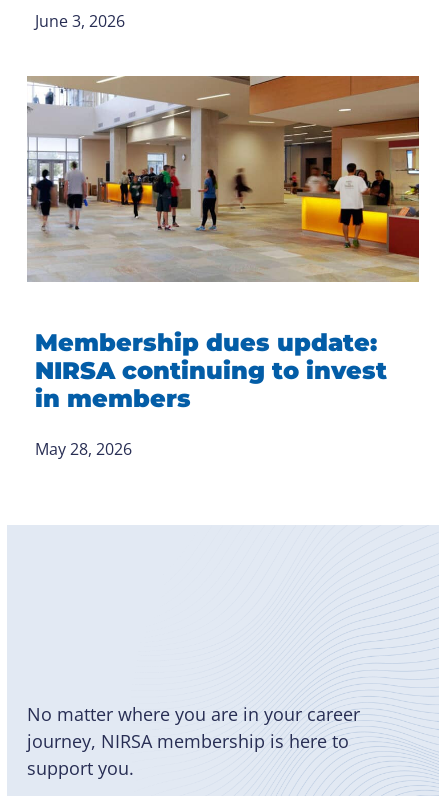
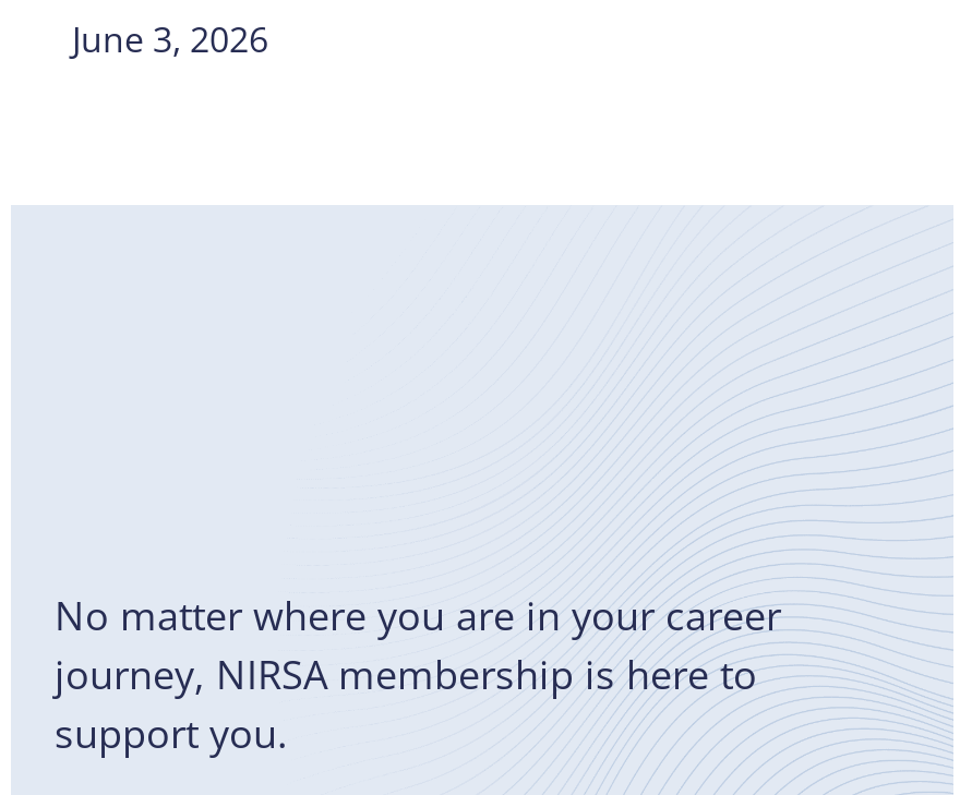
[26,75,420,282] [image] -> none
[35,328,387,460] Membership dues update: | NIRSA continuing to invest | in members | May 28, 2026 -> none

